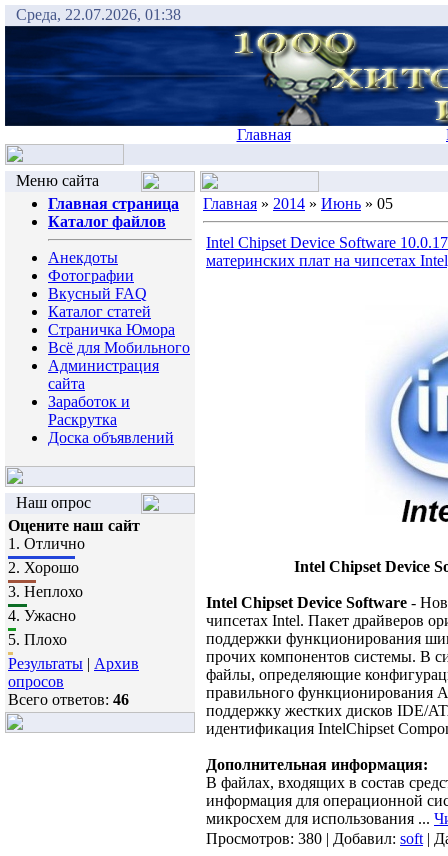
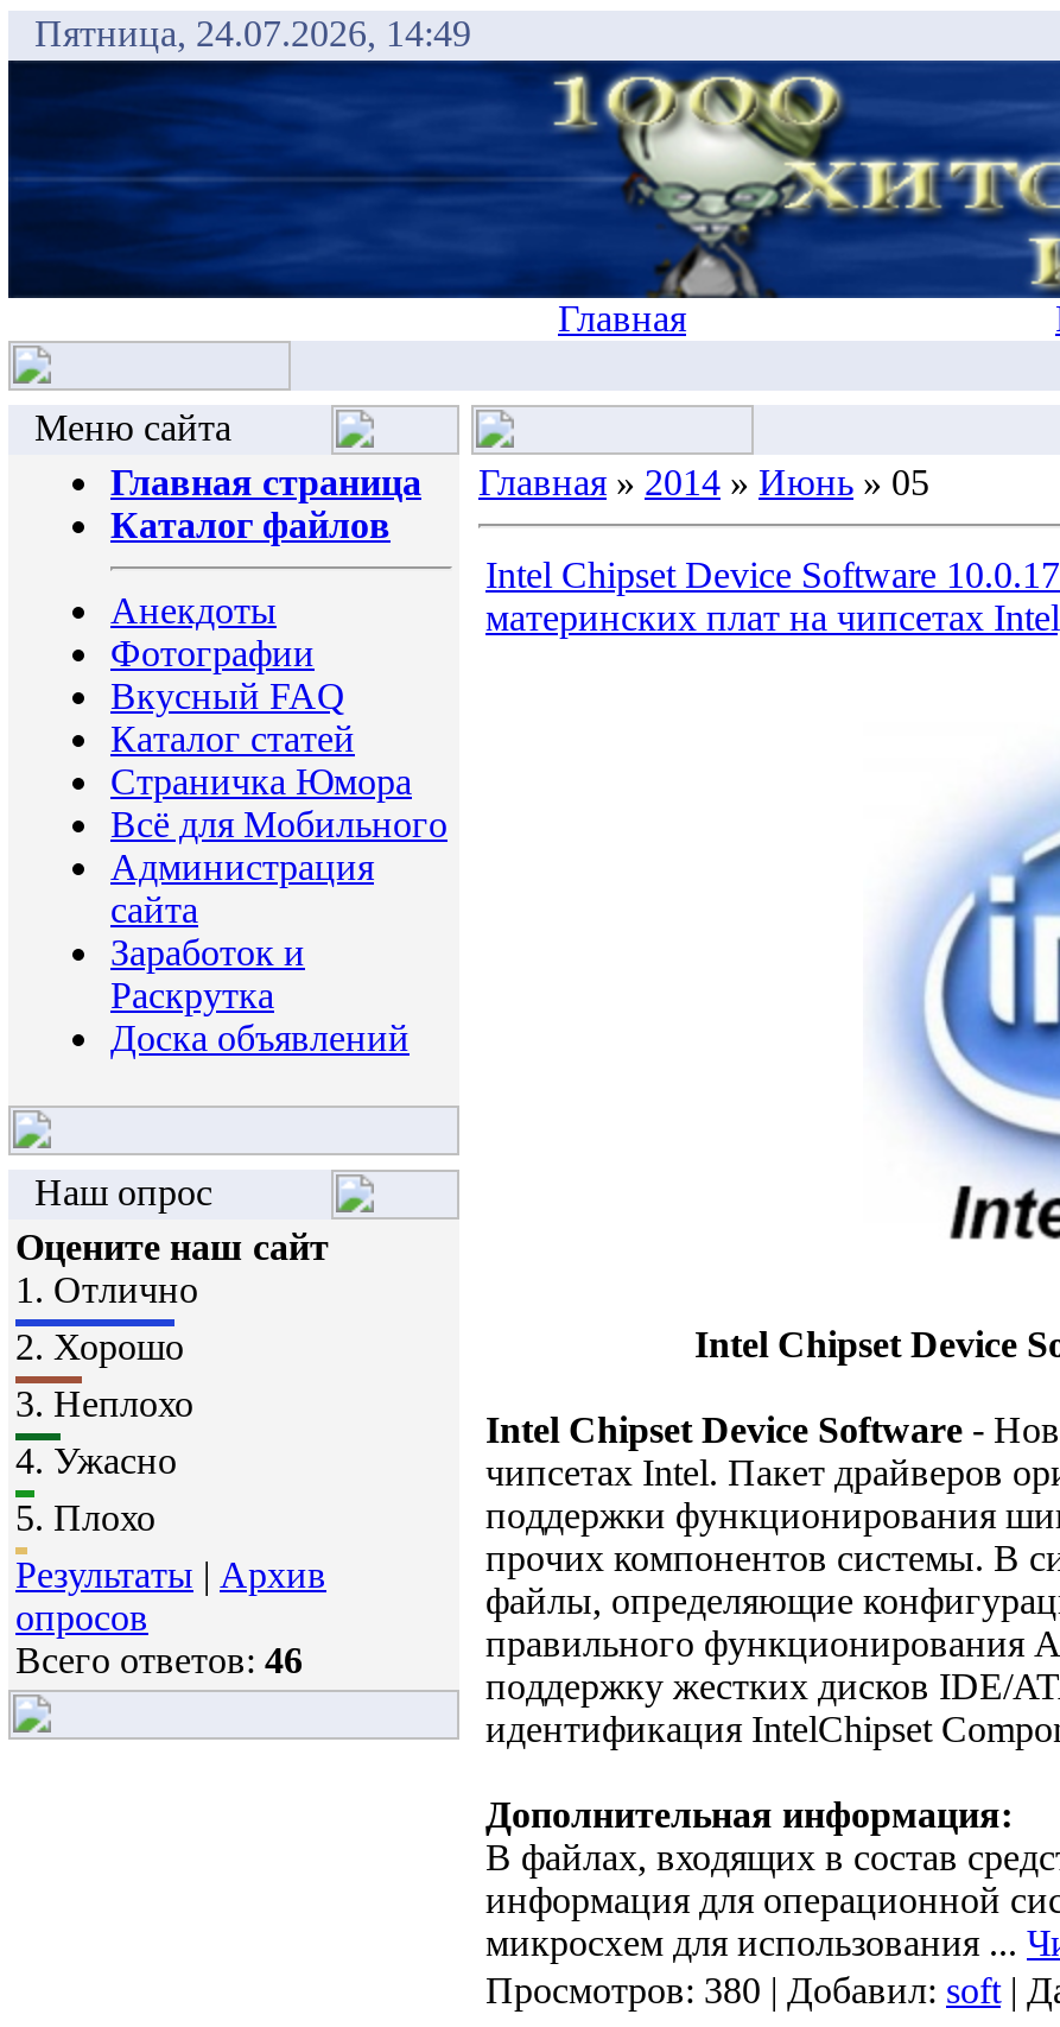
[16,6,181,23] Среда, 22.07.2026, 01:38 -> [34,13,471,53] Пятница, 24.07.2026, 14:49

